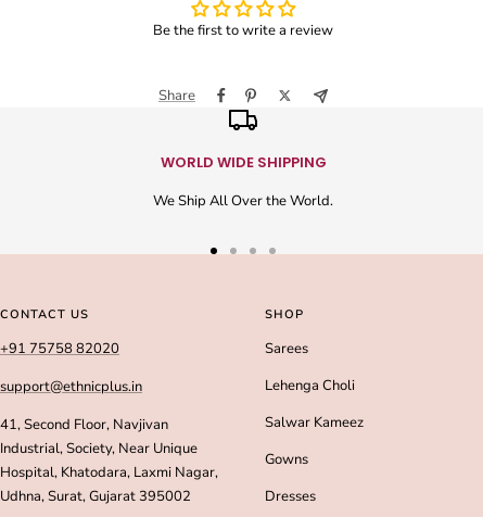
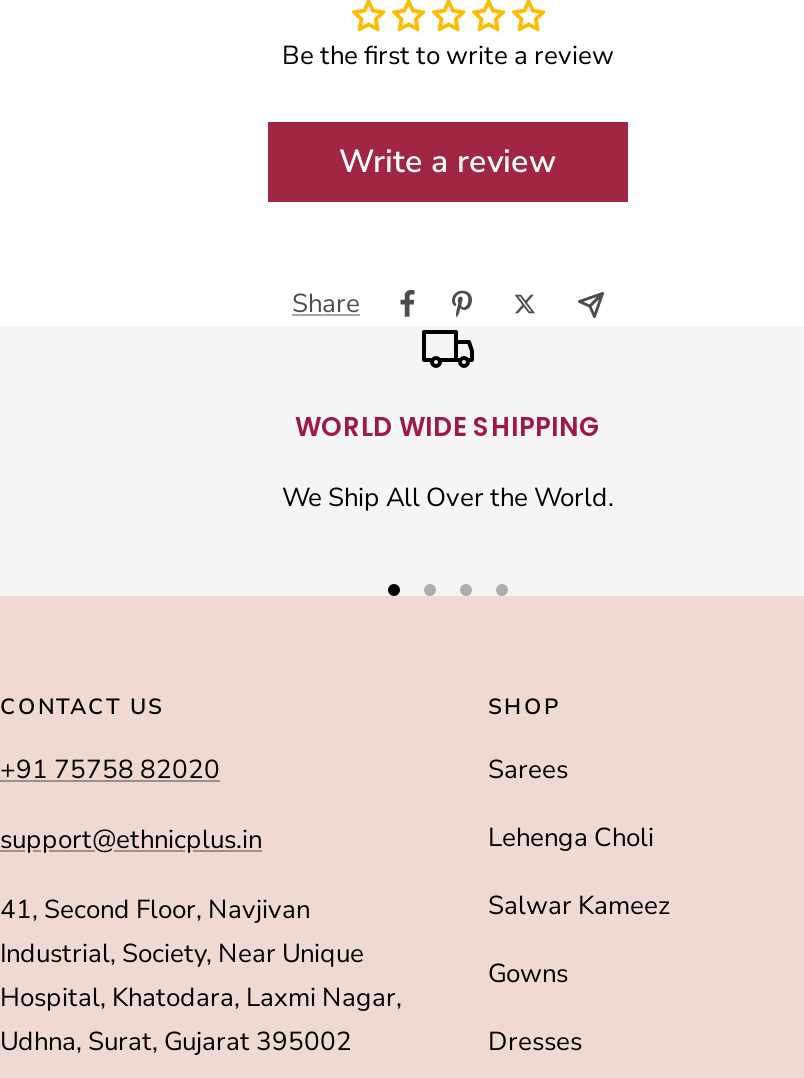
none -> [339,140,557,184] Write a review

